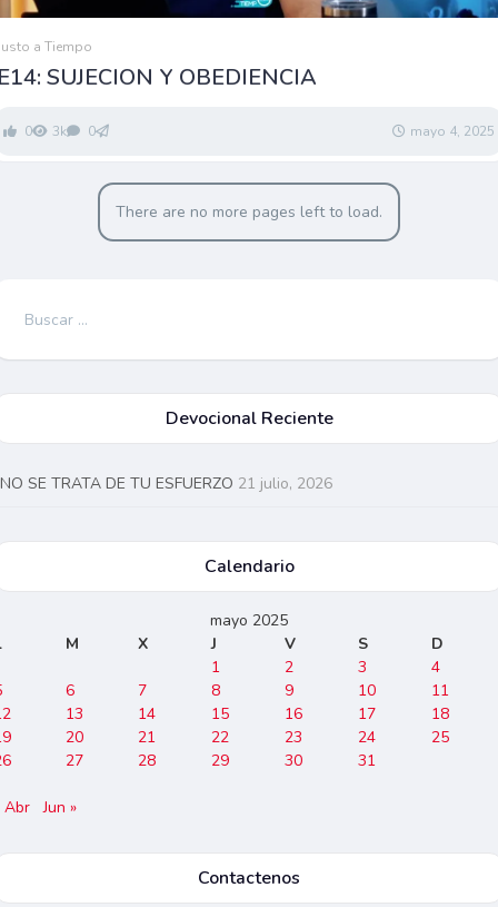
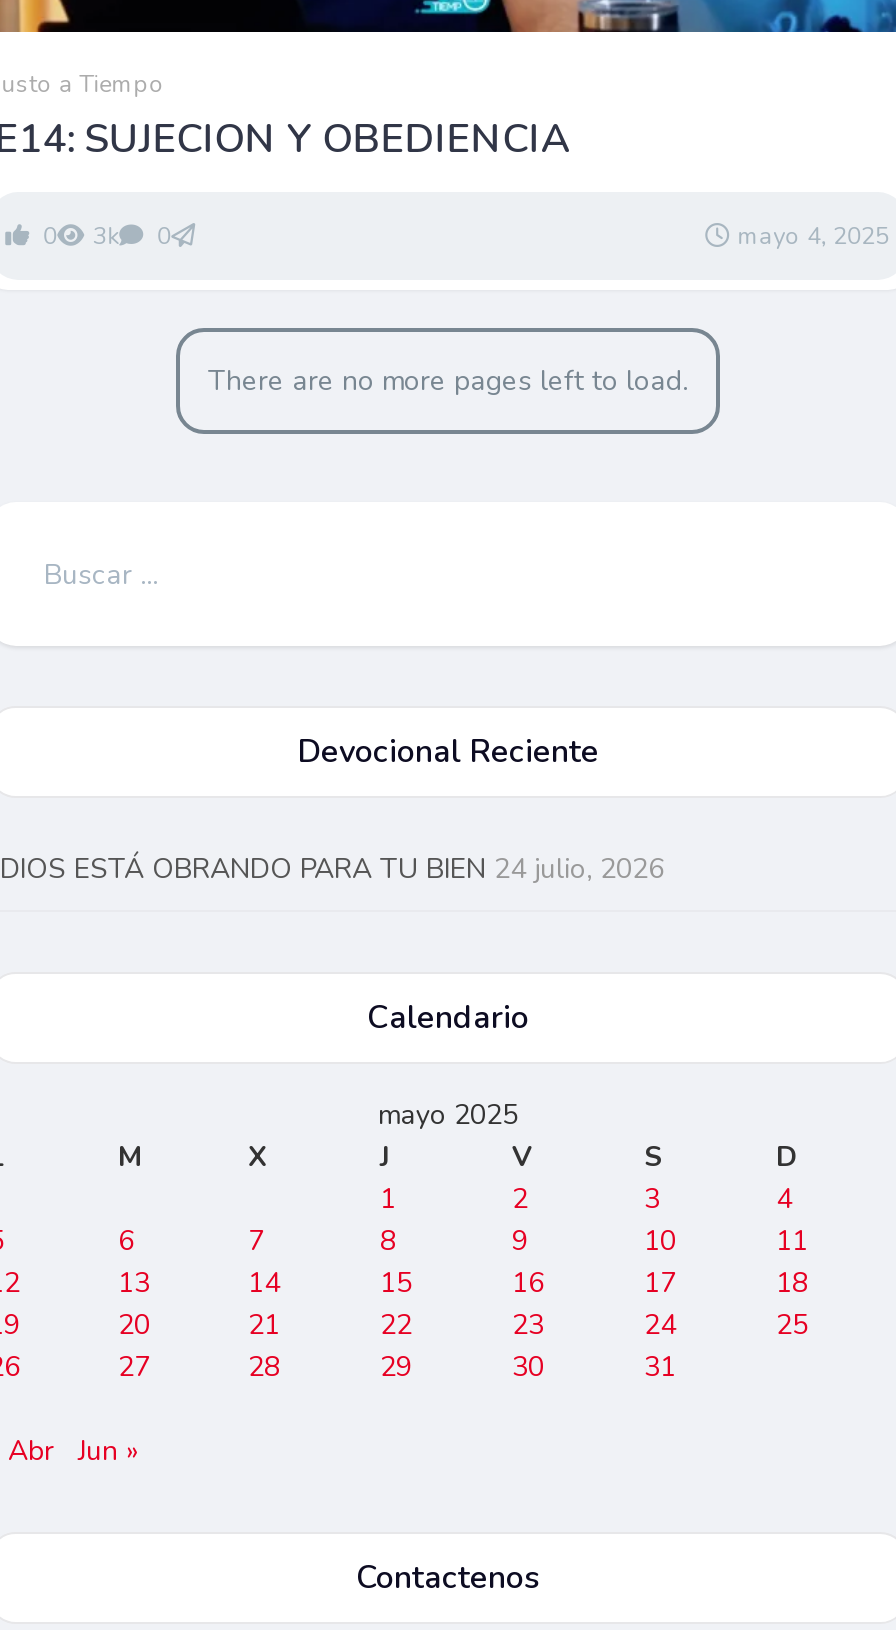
[0,473,332,494] NO SE TRATA DE TU ESFUERZO 21 julio, 2026 -> [0,850,664,888] DIOS ESTÁ OBRANDO PARA TU BIEN 24 julio, 2026

